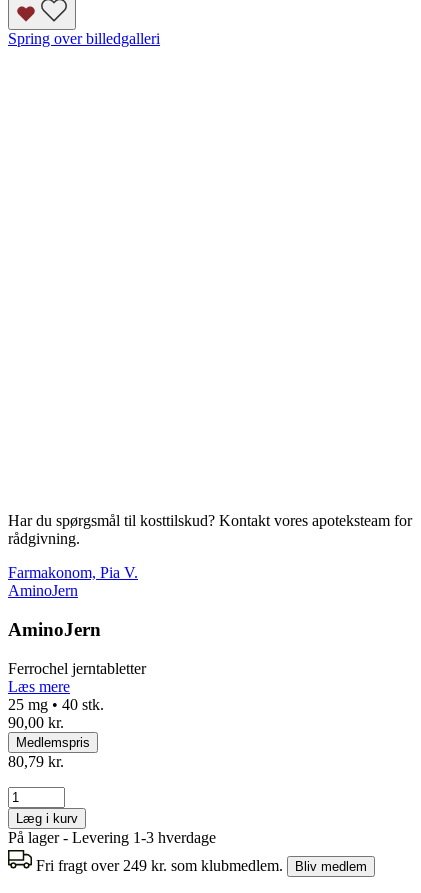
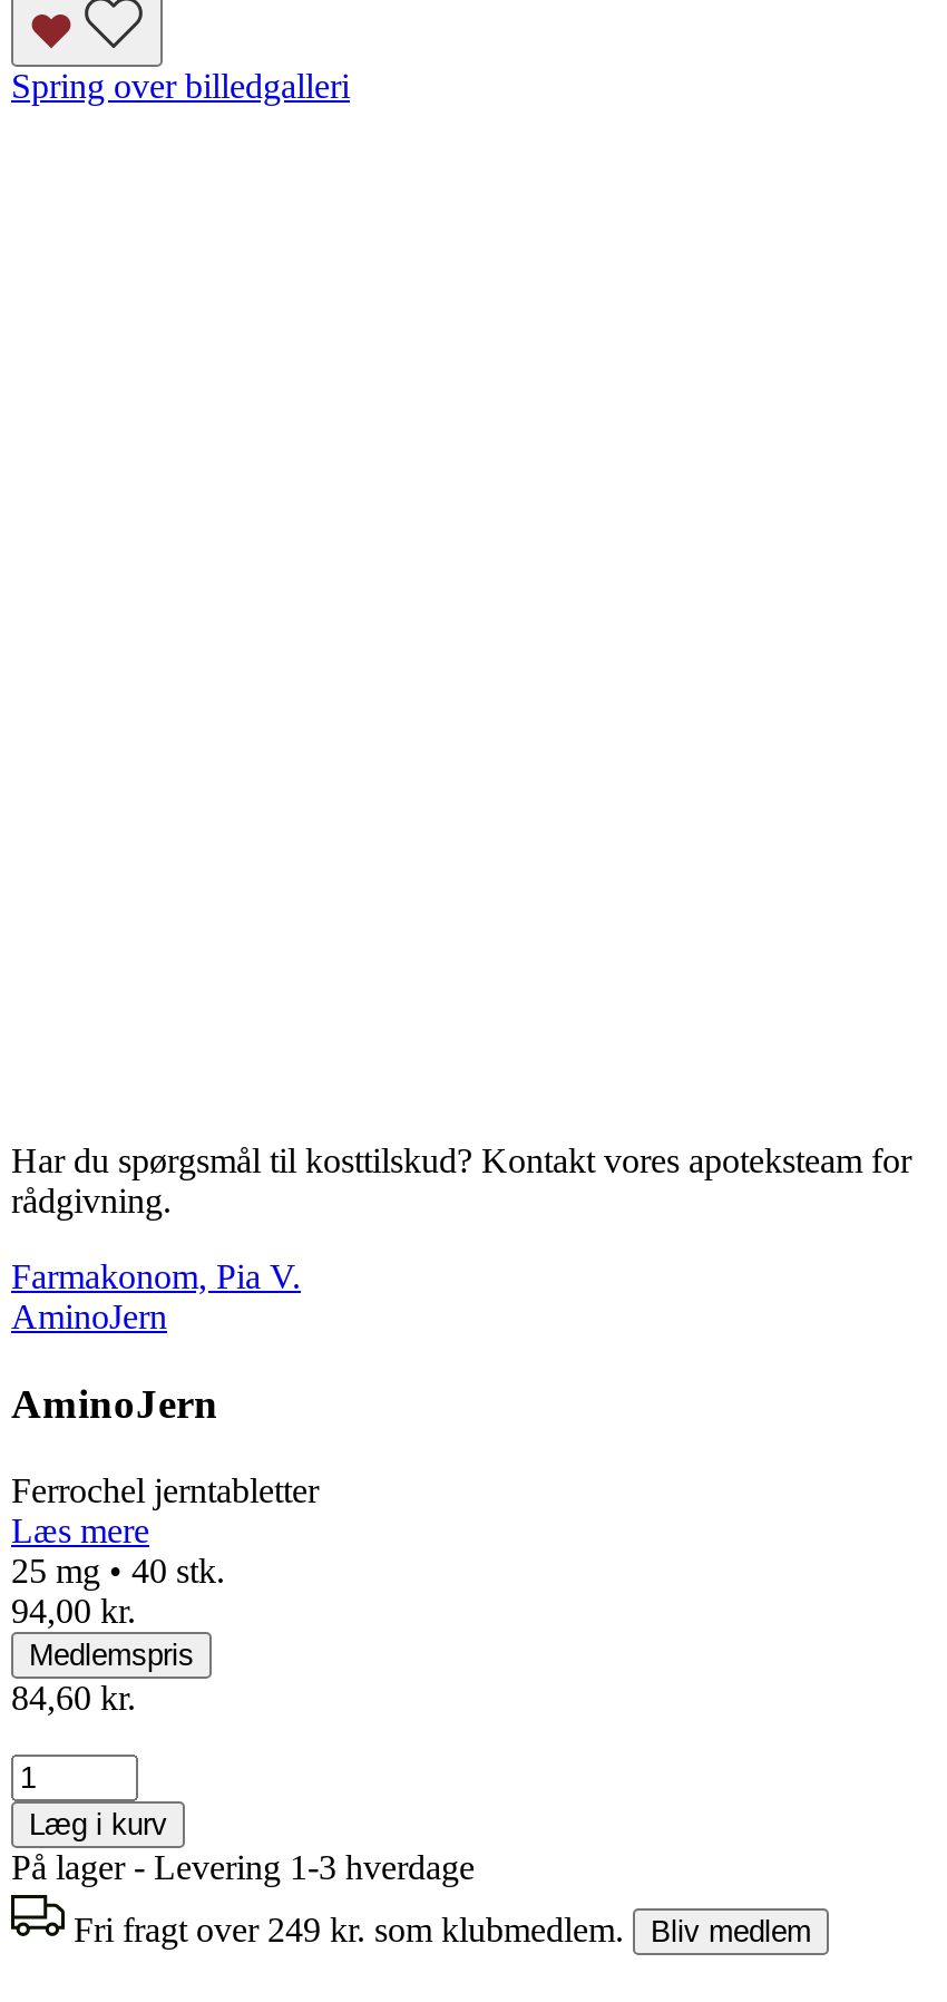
[8,714,64,731] 90,00 kr. -> [11,1591,136,1629] 94,00 kr.
[8,753,64,770] 80,79 kr. -> [11,1678,136,1716] 84,60 kr.

